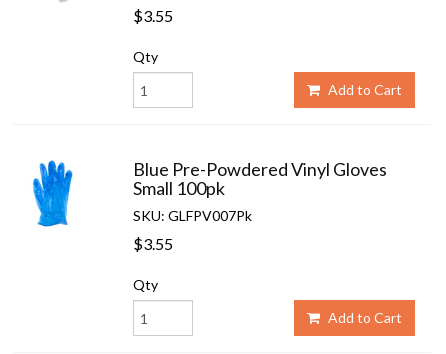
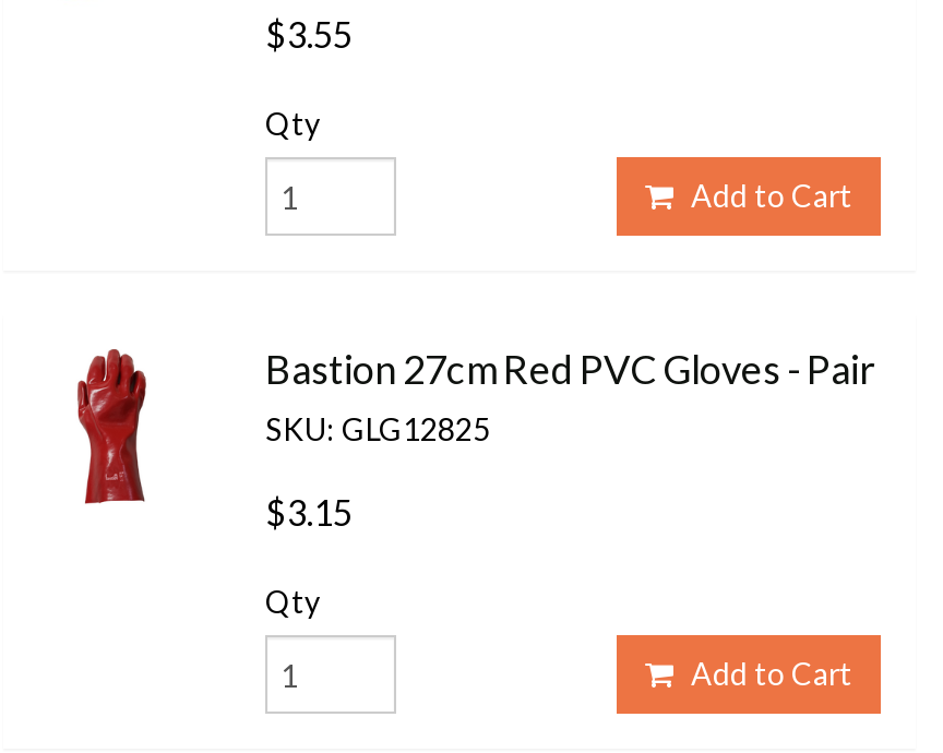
[32,159,78,231] [image] -> [47,347,150,506] [image]
[133,158,387,224] Blue Pre-Powdered Vinyl Gloves | Small 100pk | SKU: GLFPV007Pk -> [265,346,874,449] Bastion 27cm Red PVC Gloves - Pair | SKU: GLG12825
[133,234,173,253] $3.55 -> [265,492,353,534] $3.15

